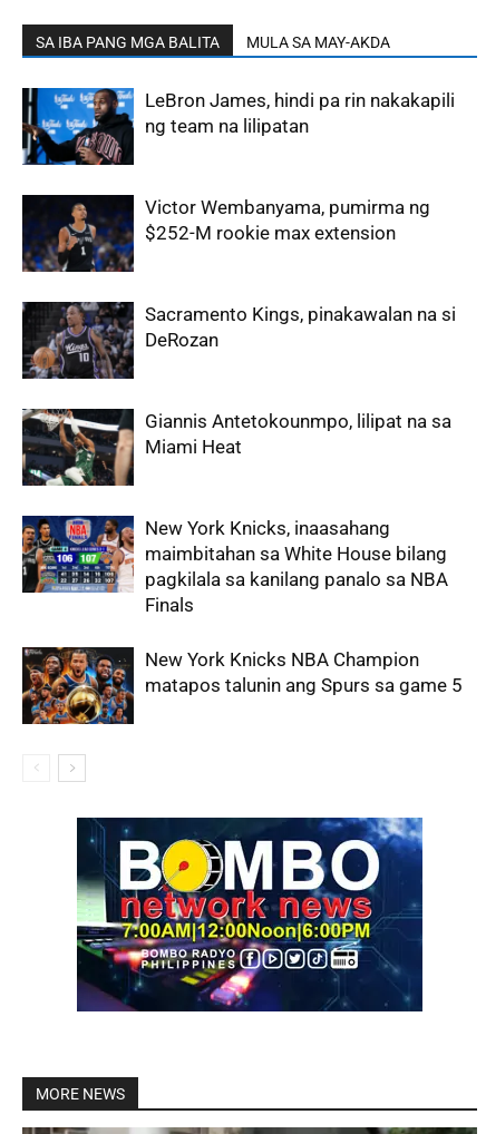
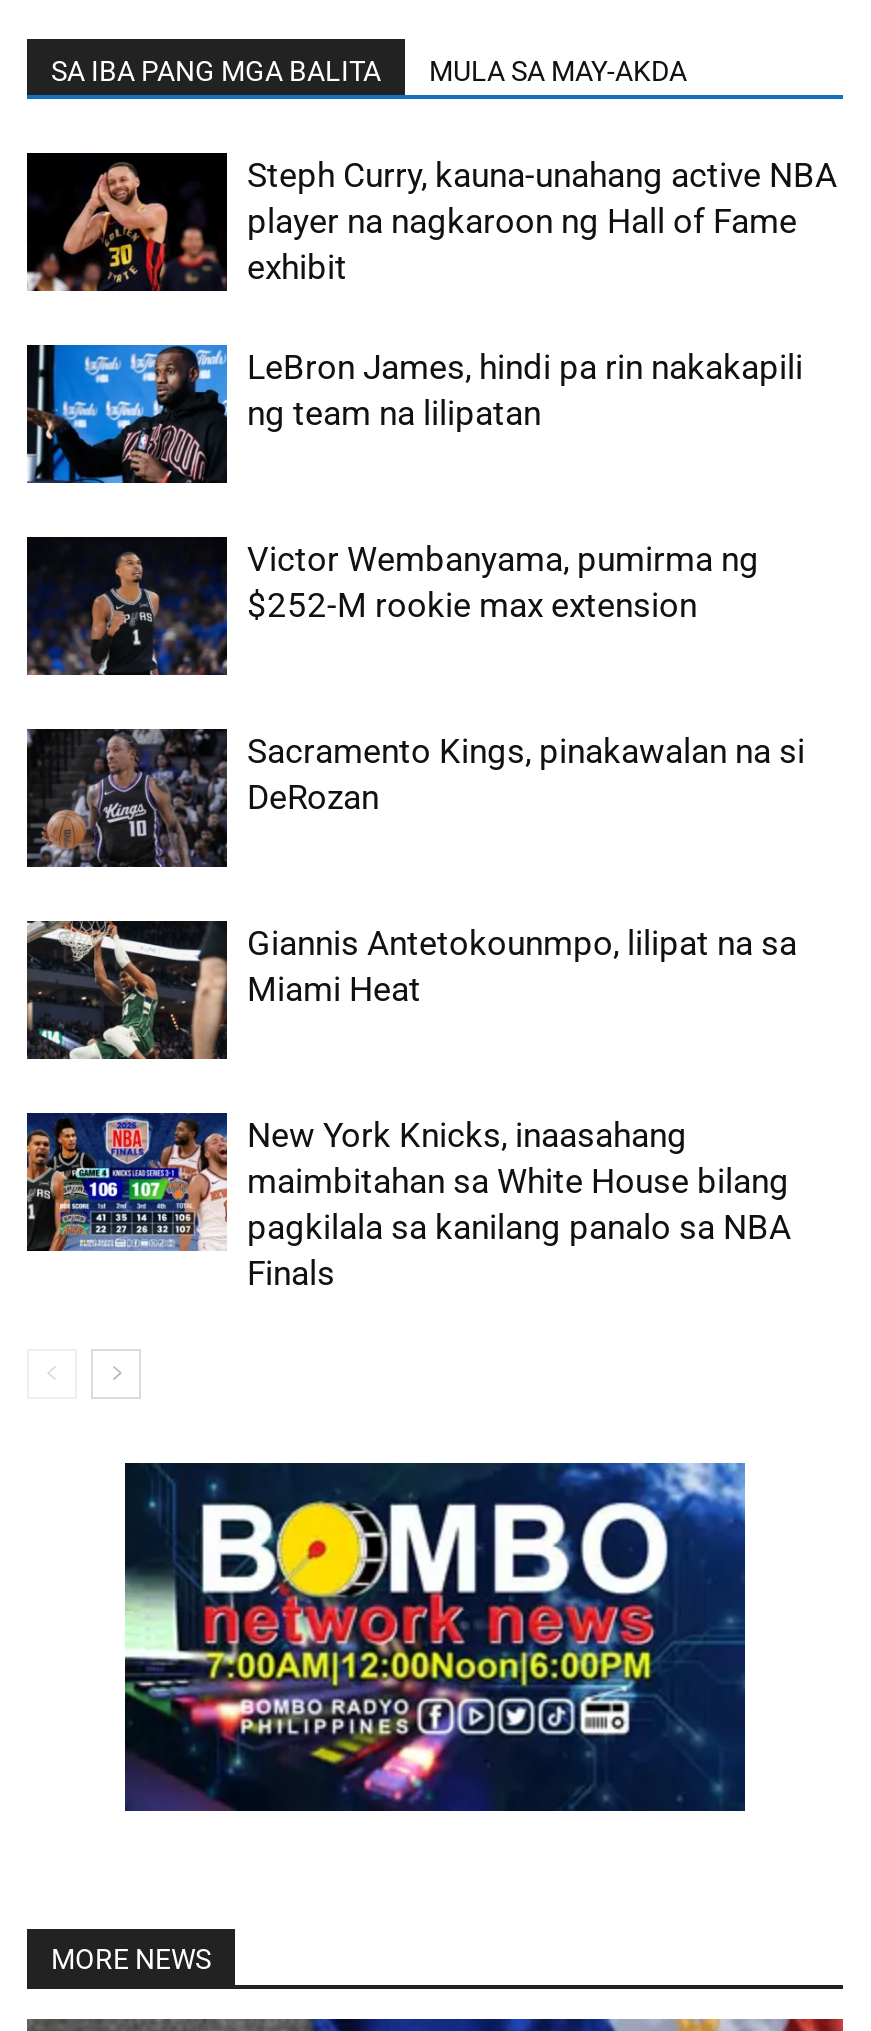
none -> [27,151,837,293] [image] | Steph Curry, kauna-unahang active NBA | player na nagkaroon ng Hall of Fame | exhibit
moved [22,87,456,616] -> [27,343,805,1293]: [image] | LeBron James, hindi pa rin nakakapili | ng team na lilipatan | ... | pagkilala sa kanilang panalo sa NBA | Finals
[21,646,467,725] [image] | New York Knicks NBA Champion | matapos talunin ang Spurs sa game 5 -> none

